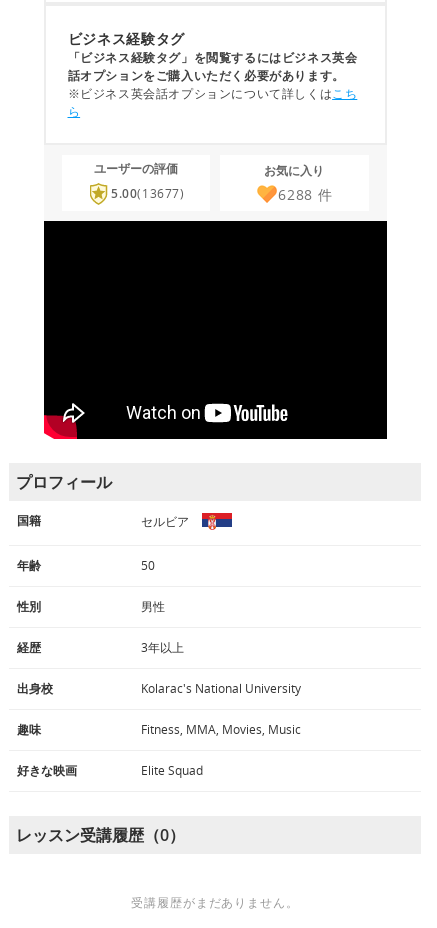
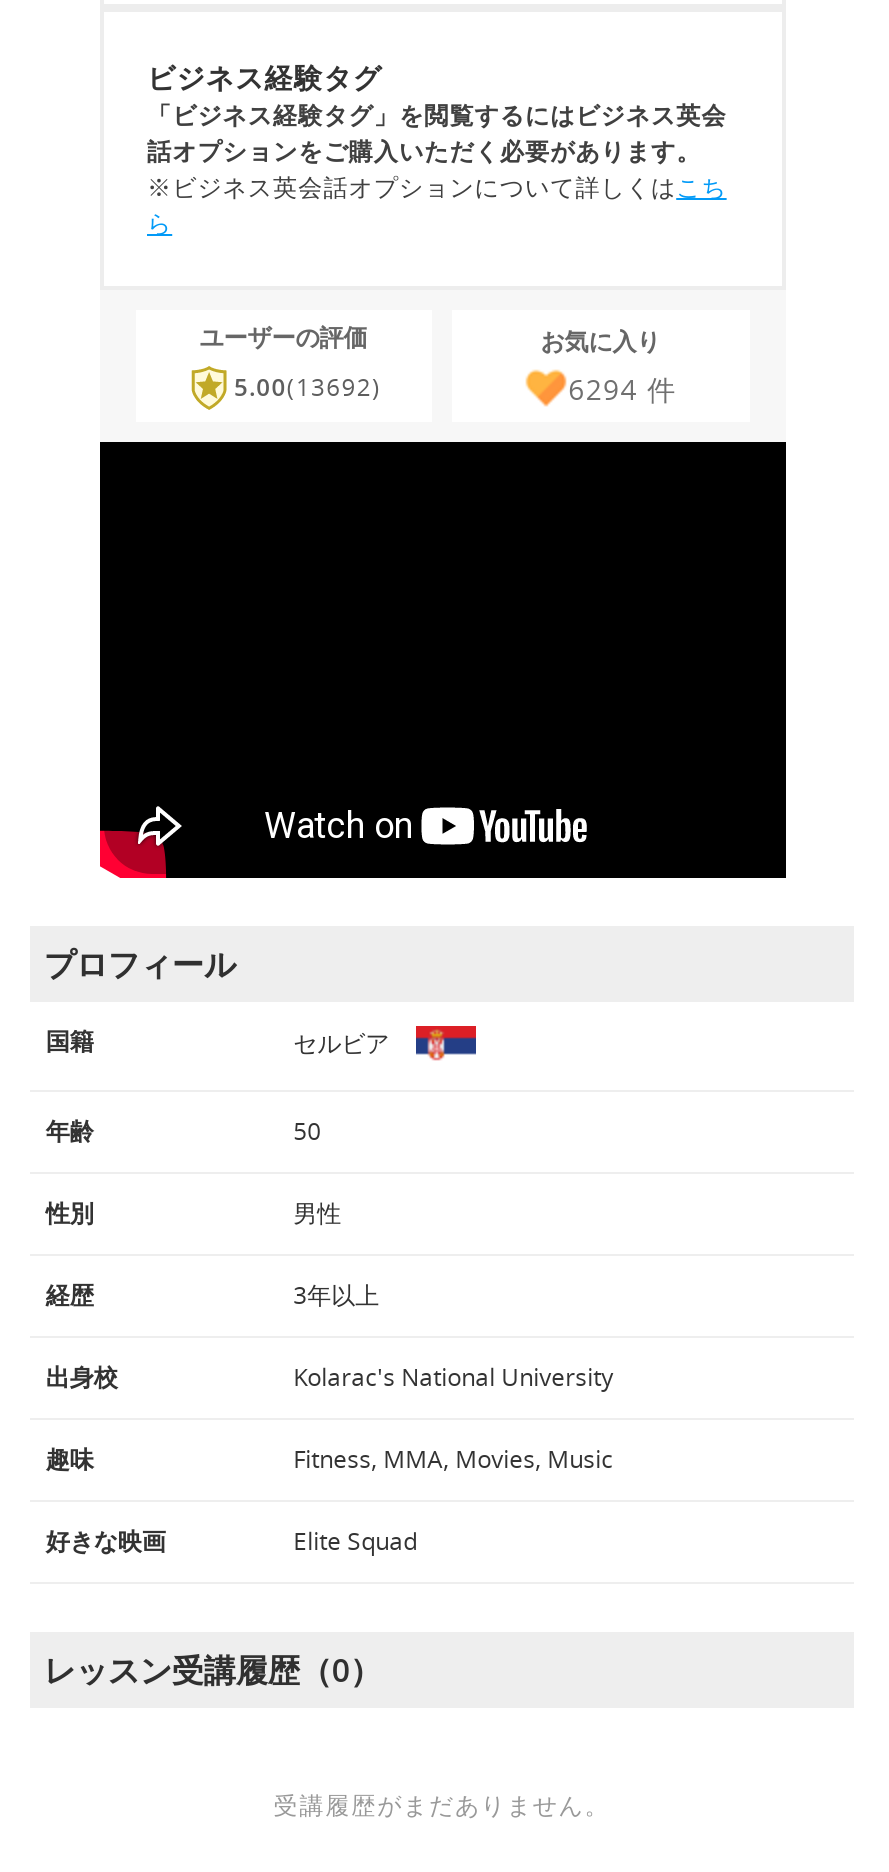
[111,185,184,202] 5.00(13677) -> [234,370,381,404] 5.00(13692)
[278,184,332,203] 6288件 -> [568,369,677,407] 6294件

